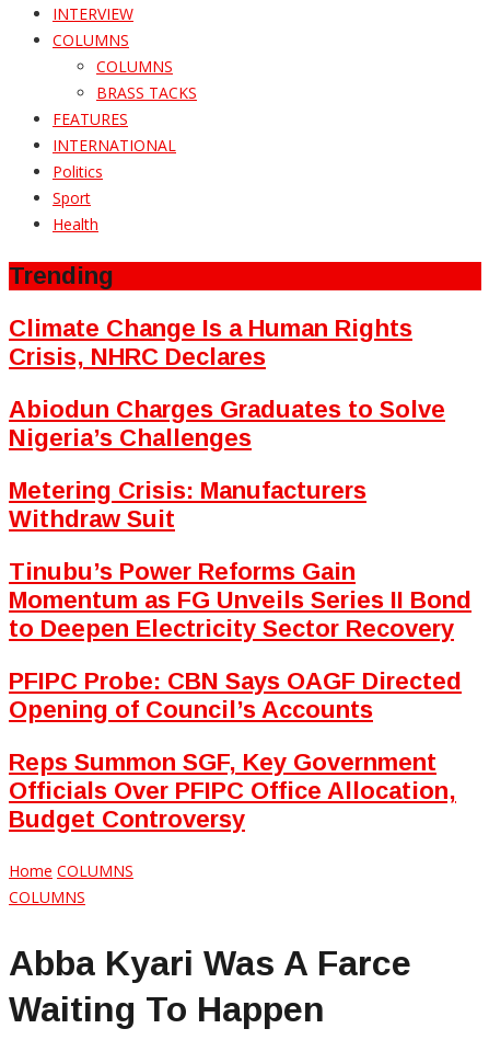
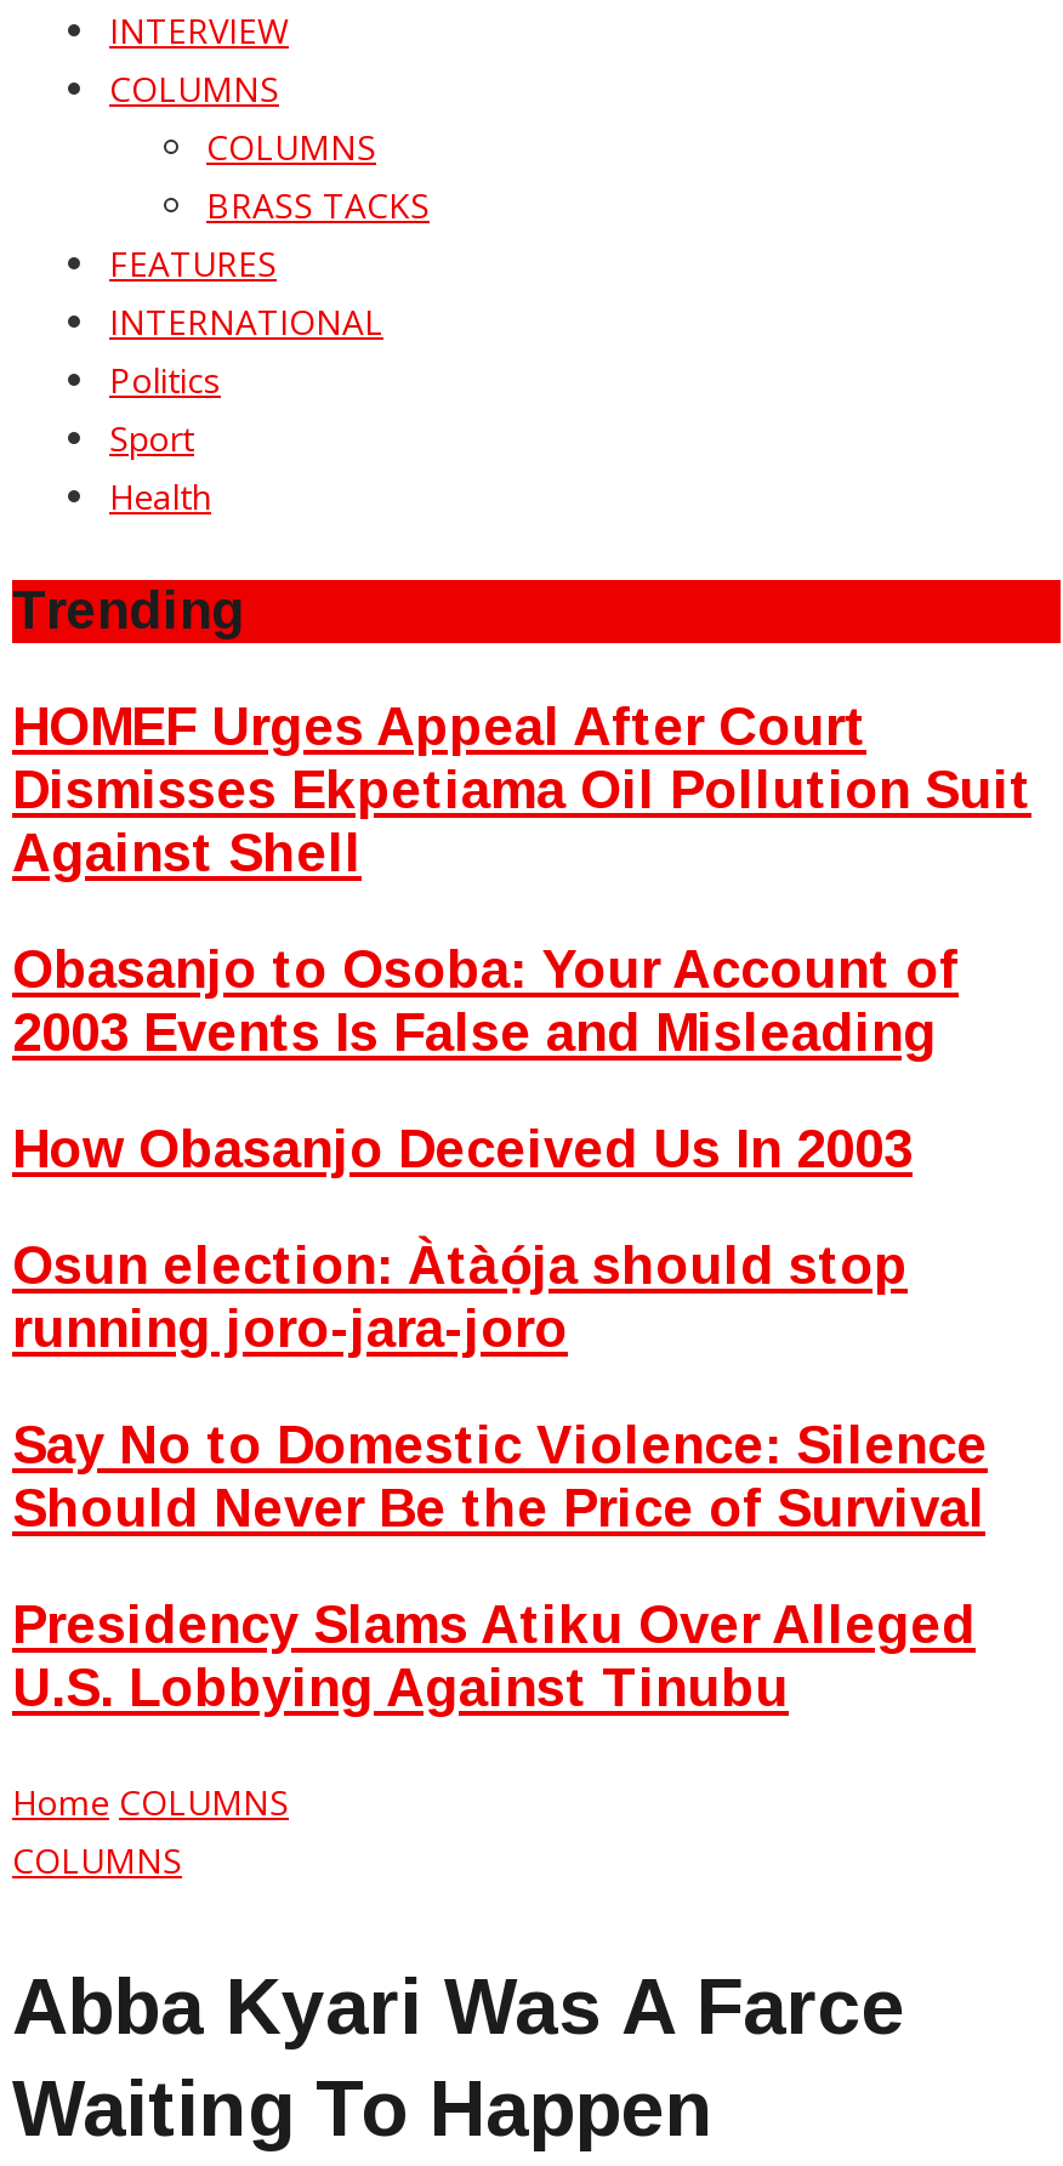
[9,315,412,370] Climate Change Is a Human Rights | Crisis, NHRC Declares -> [12,697,1031,883] HOMEF Urges Appeal After Court | Dismisses Ekpetiama Oil Pollution Suit | Against Shell
[9,396,445,452] Abiodun Charges Graduates to Solve | Nigeria’s Challenges -> [12,939,959,1063] Obasanjo to Osoba: Your Account of | 2003 Events Is False and Misleading
[9,477,366,533] Metering Crisis: Manufacturers | Withdraw Suit -> [12,1119,913,1179] How Obasanjo Deceived Us In 2003
[9,558,471,642] Tinubu’s Power Reforms Gain | Momentum as FG Unveils Series II Bond | to Deepen Electricity Sector Recovery -> [12,1235,908,1359] Osun election: Àtàọ́ja should stop | running joro-jara-joro
[9,667,462,723] PFIPC Probe: CBN Says OAGF Directed | Opening of Council’s Accounts -> [12,1415,988,1539] Say No to Domestic Violence: Silence | Should Never Be the Price of Survival
[9,748,456,833] Reps Summon SGF, Key Government | Officials Over PFIPC Office Allocation, | Budget Controversy -> [12,1594,976,1718] Presidency Slams Atiku Over Alleged | U.S. Lobbying Against Tinubu

